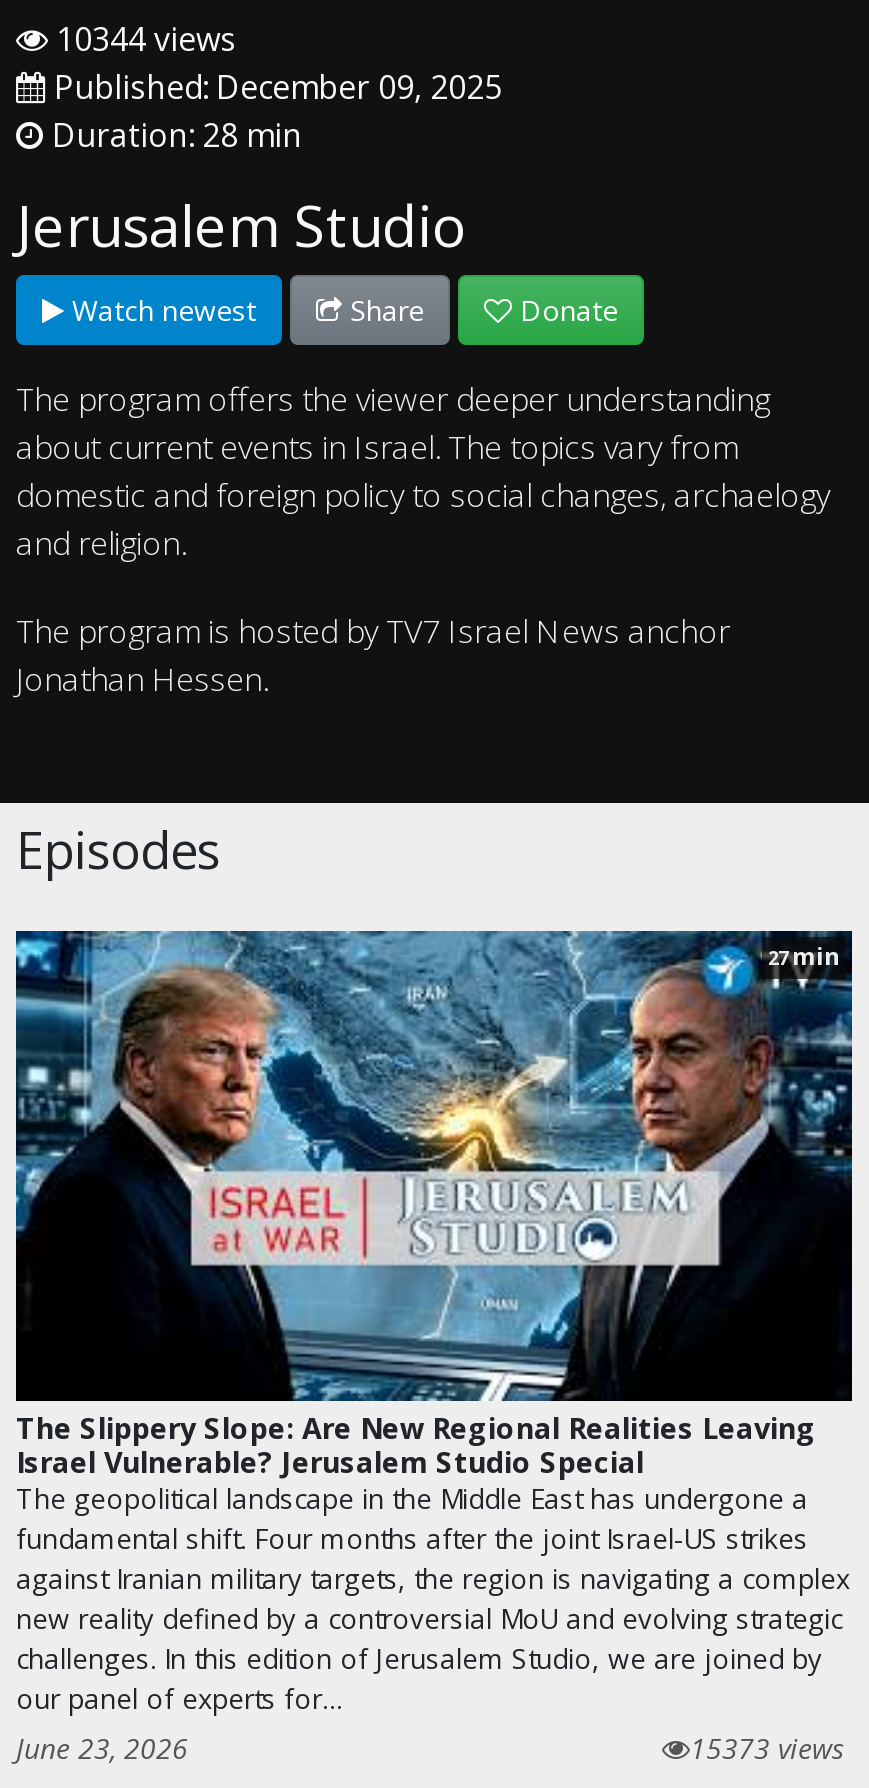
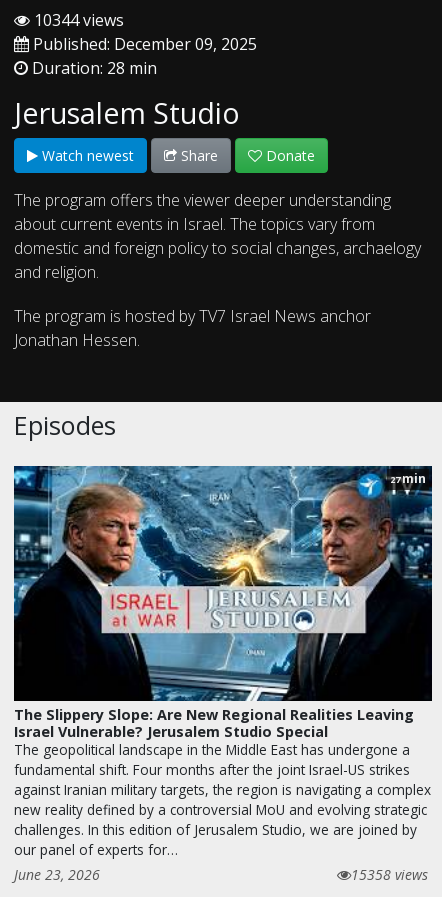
[690,1729,844,1767] 15373 views -> [351,865,428,884] 15358 views

